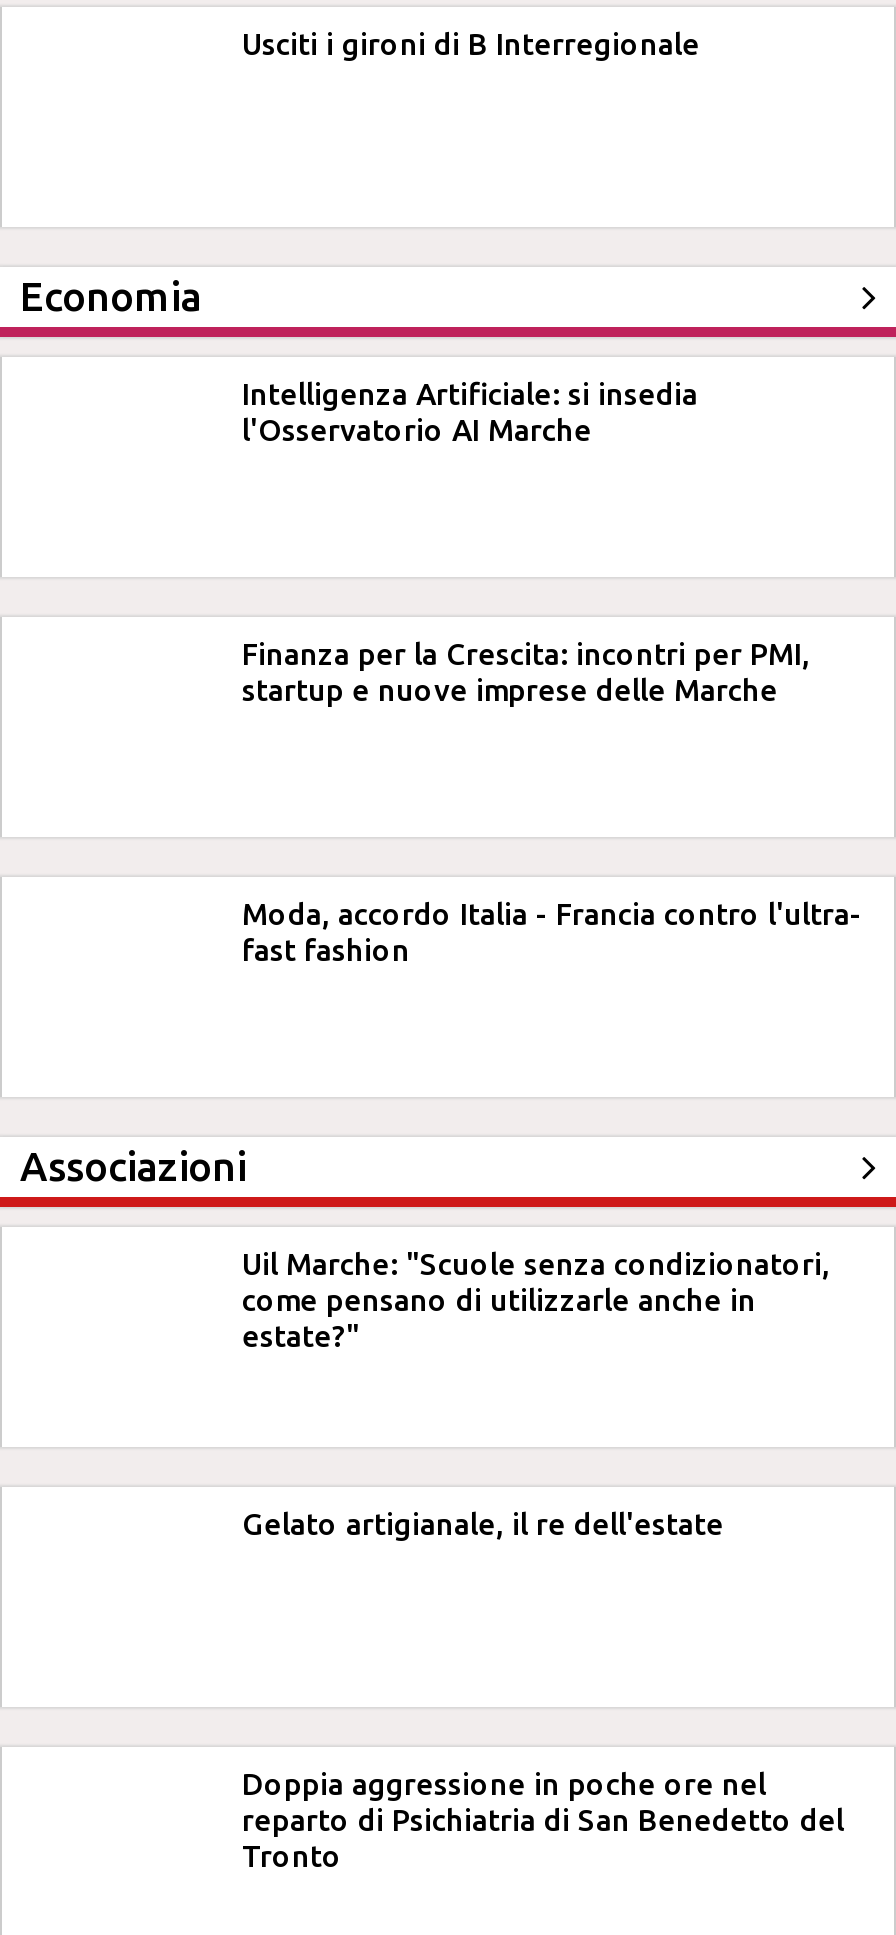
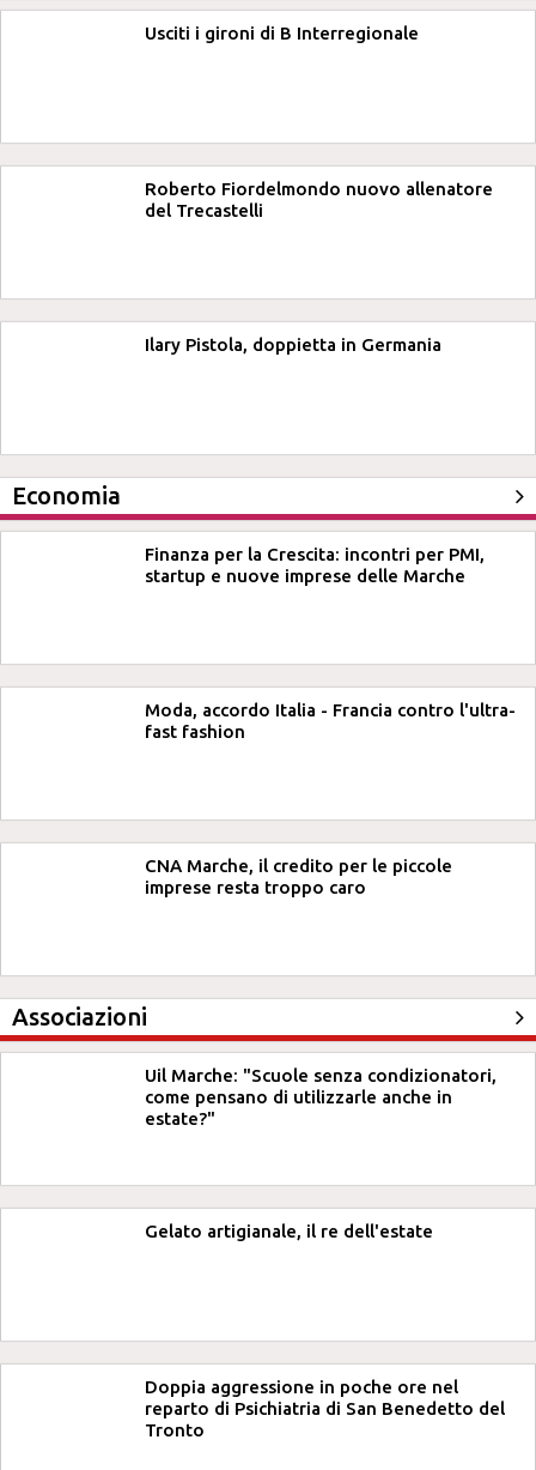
none -> [145,179,493,220] Roberto Fiordelmondo nuovo allenatore | del Trecastelli
none -> [145,334,441,355] Ilary Pistola, doppietta in Germania
[242,377,698,447] Intelligenza Artificiale: si insedia | l'Osservatorio AI Marche -> none
none -> [145,855,452,897] CNA Marche, il credito per le piccole | imprese resta troppo caro

